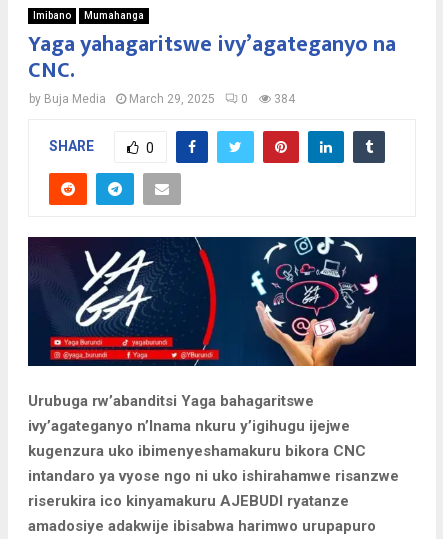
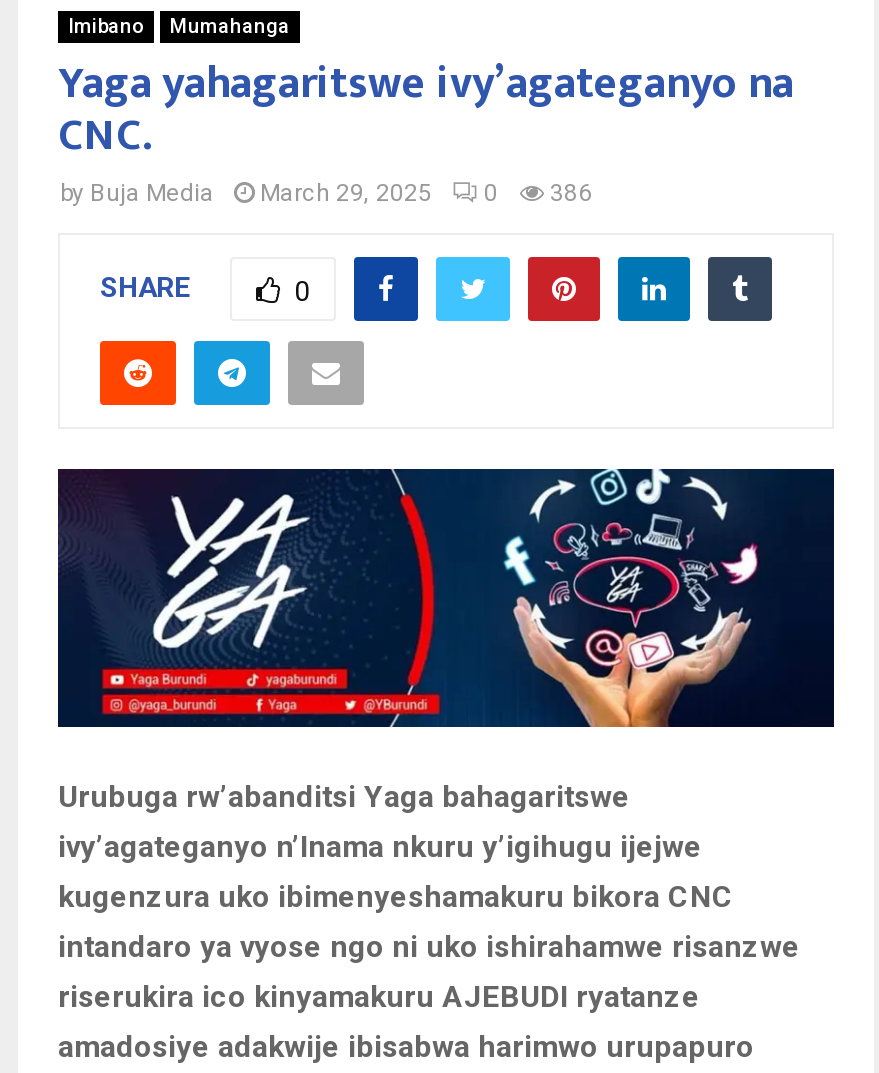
[29,92,295,106] by Buja Media March 29, 2025 0 384 -> [60,179,592,207] by Buja Media March 29, 2025 0 386

